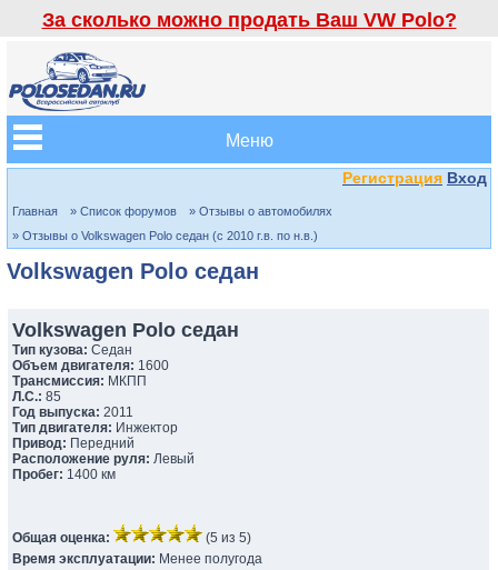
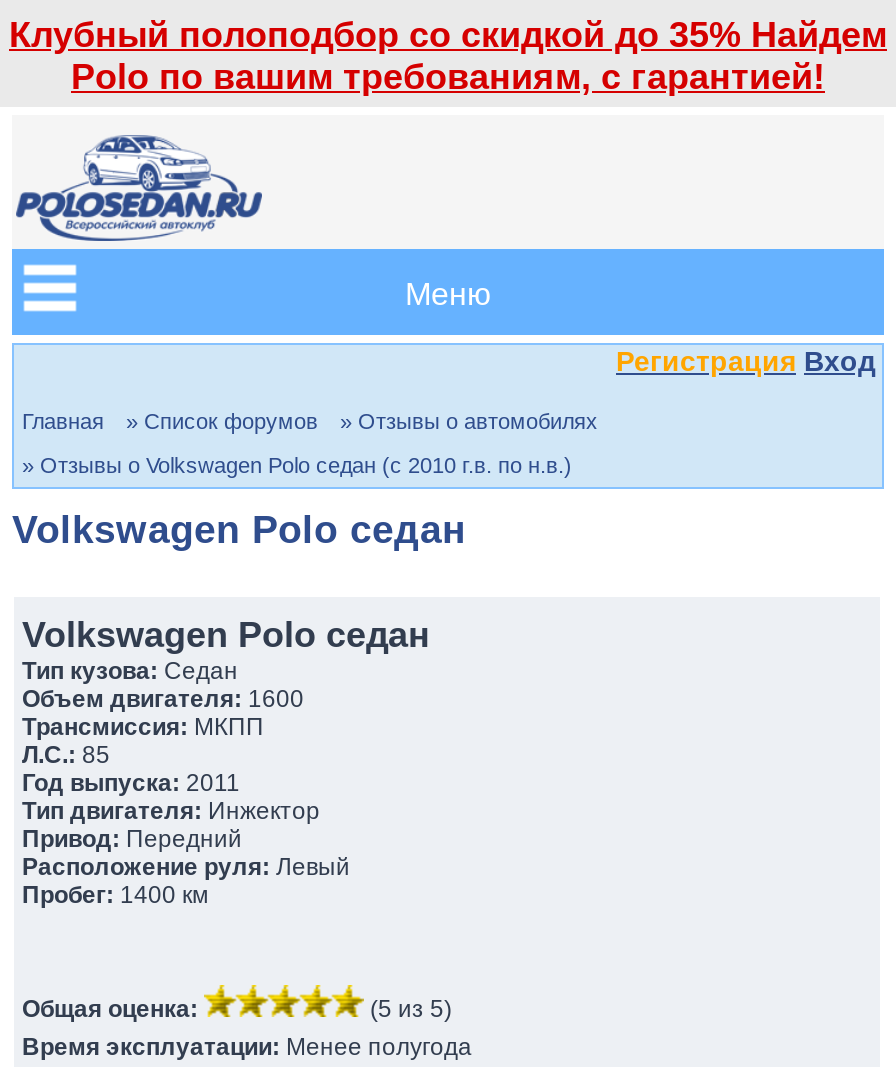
[42,9,456,31] За сколько можно продать Ваш VW Polo? -> [9,15,887,97] Клубный полоподбор со скидкой до 35% Найдем | Polo по вашим требованиям, с гарантией!

